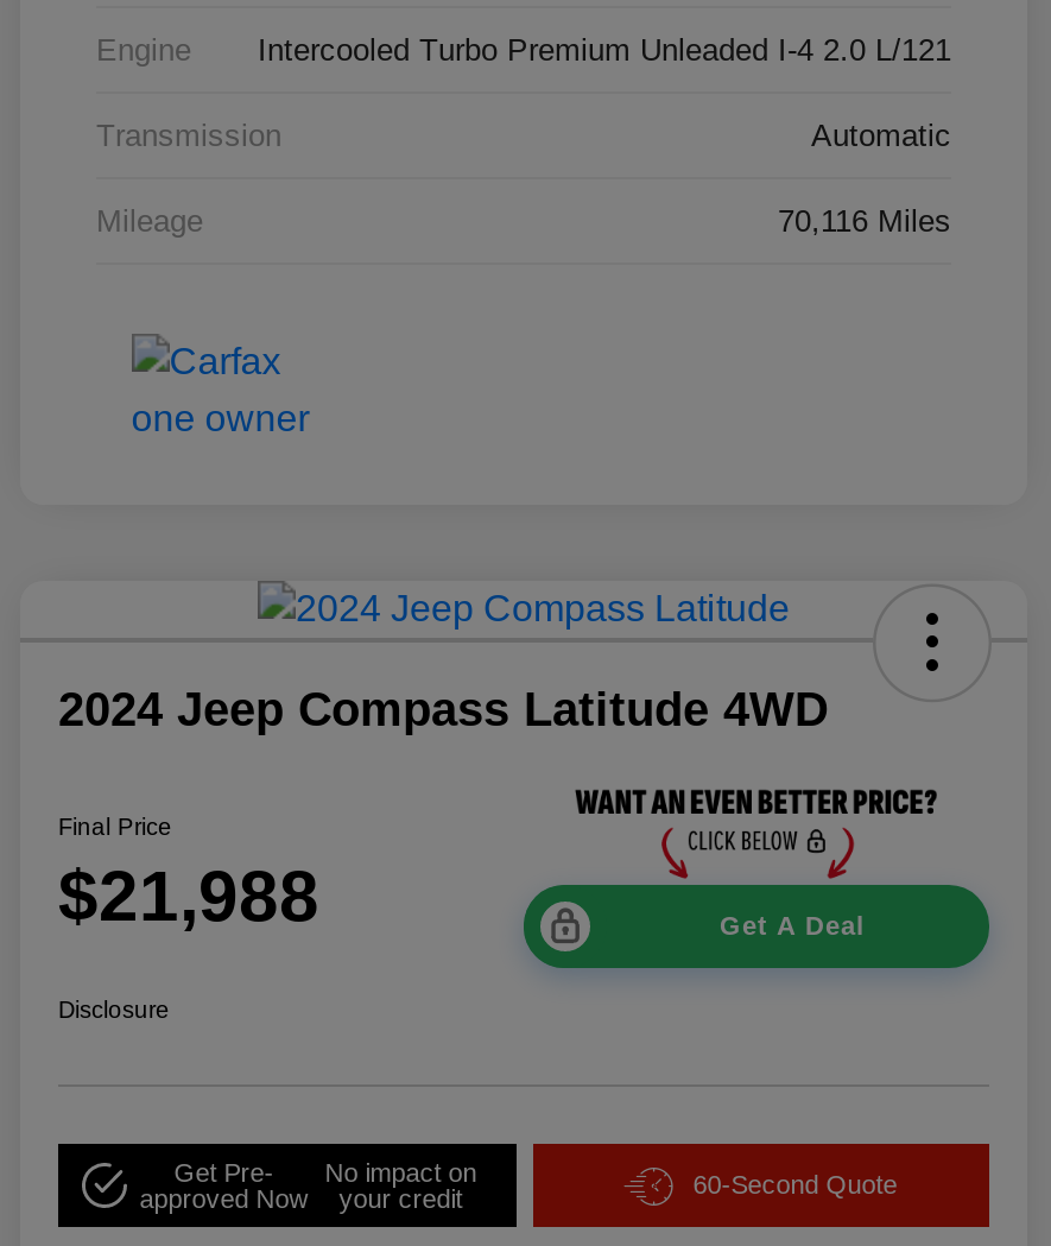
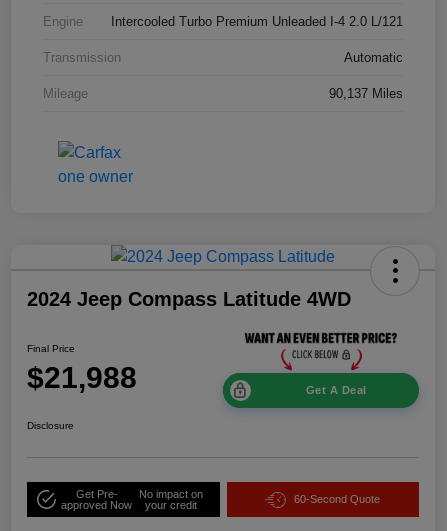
[778,203,951,239] 70,116 Miles -> [329,86,403,101] 90,137 Miles

